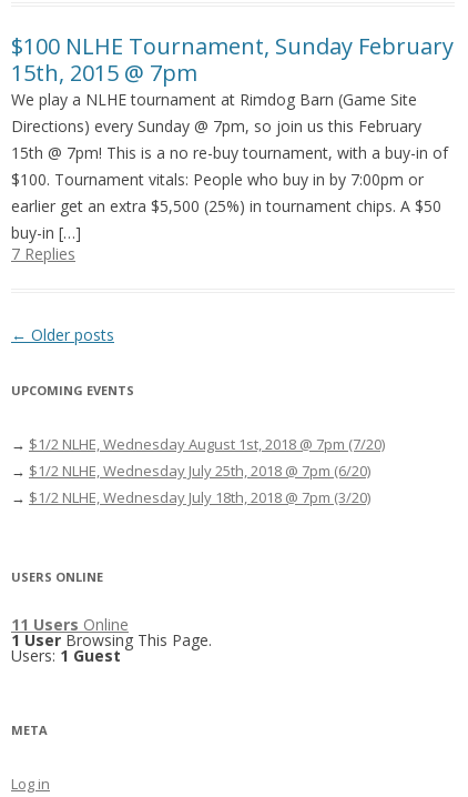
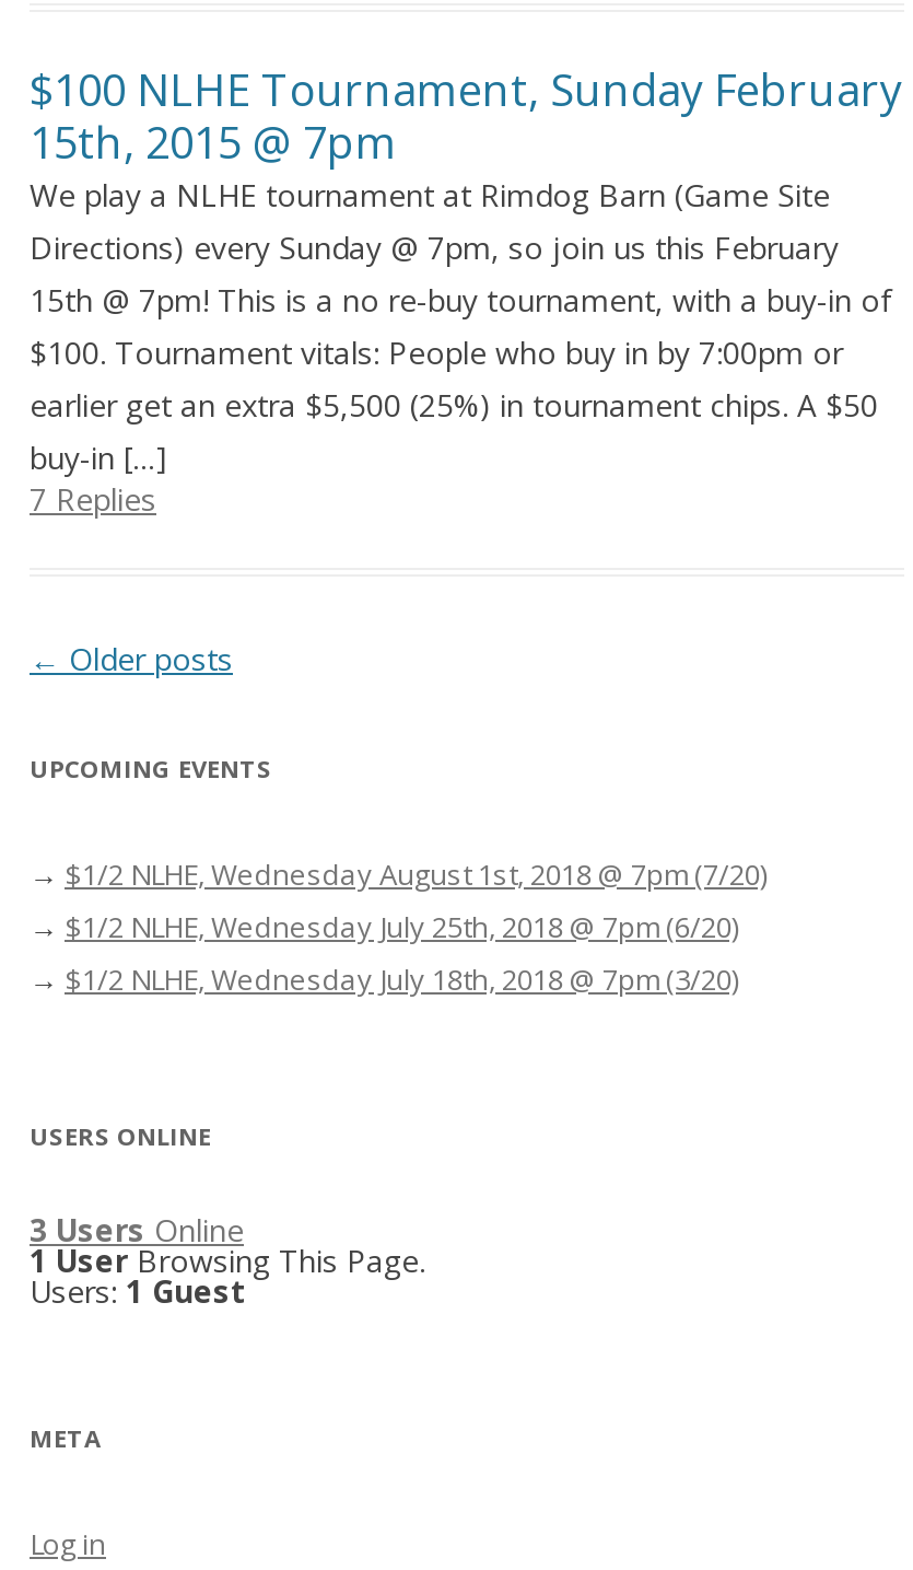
[11,614,129,635] 11 Users Online -> [30,1209,244,1251] 3 Users Online

